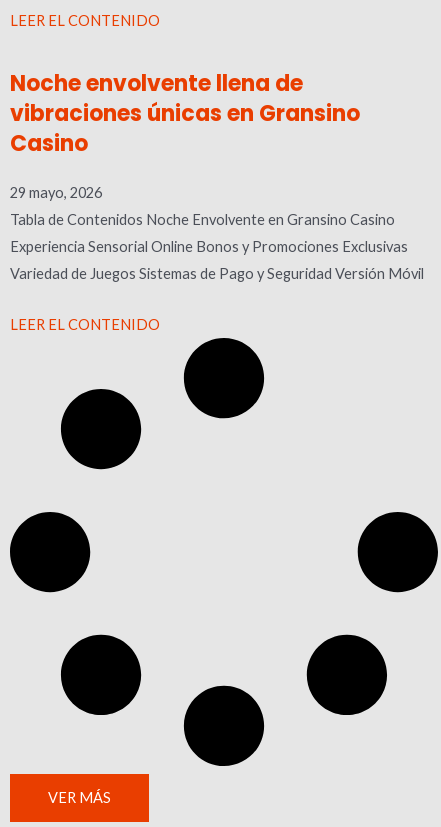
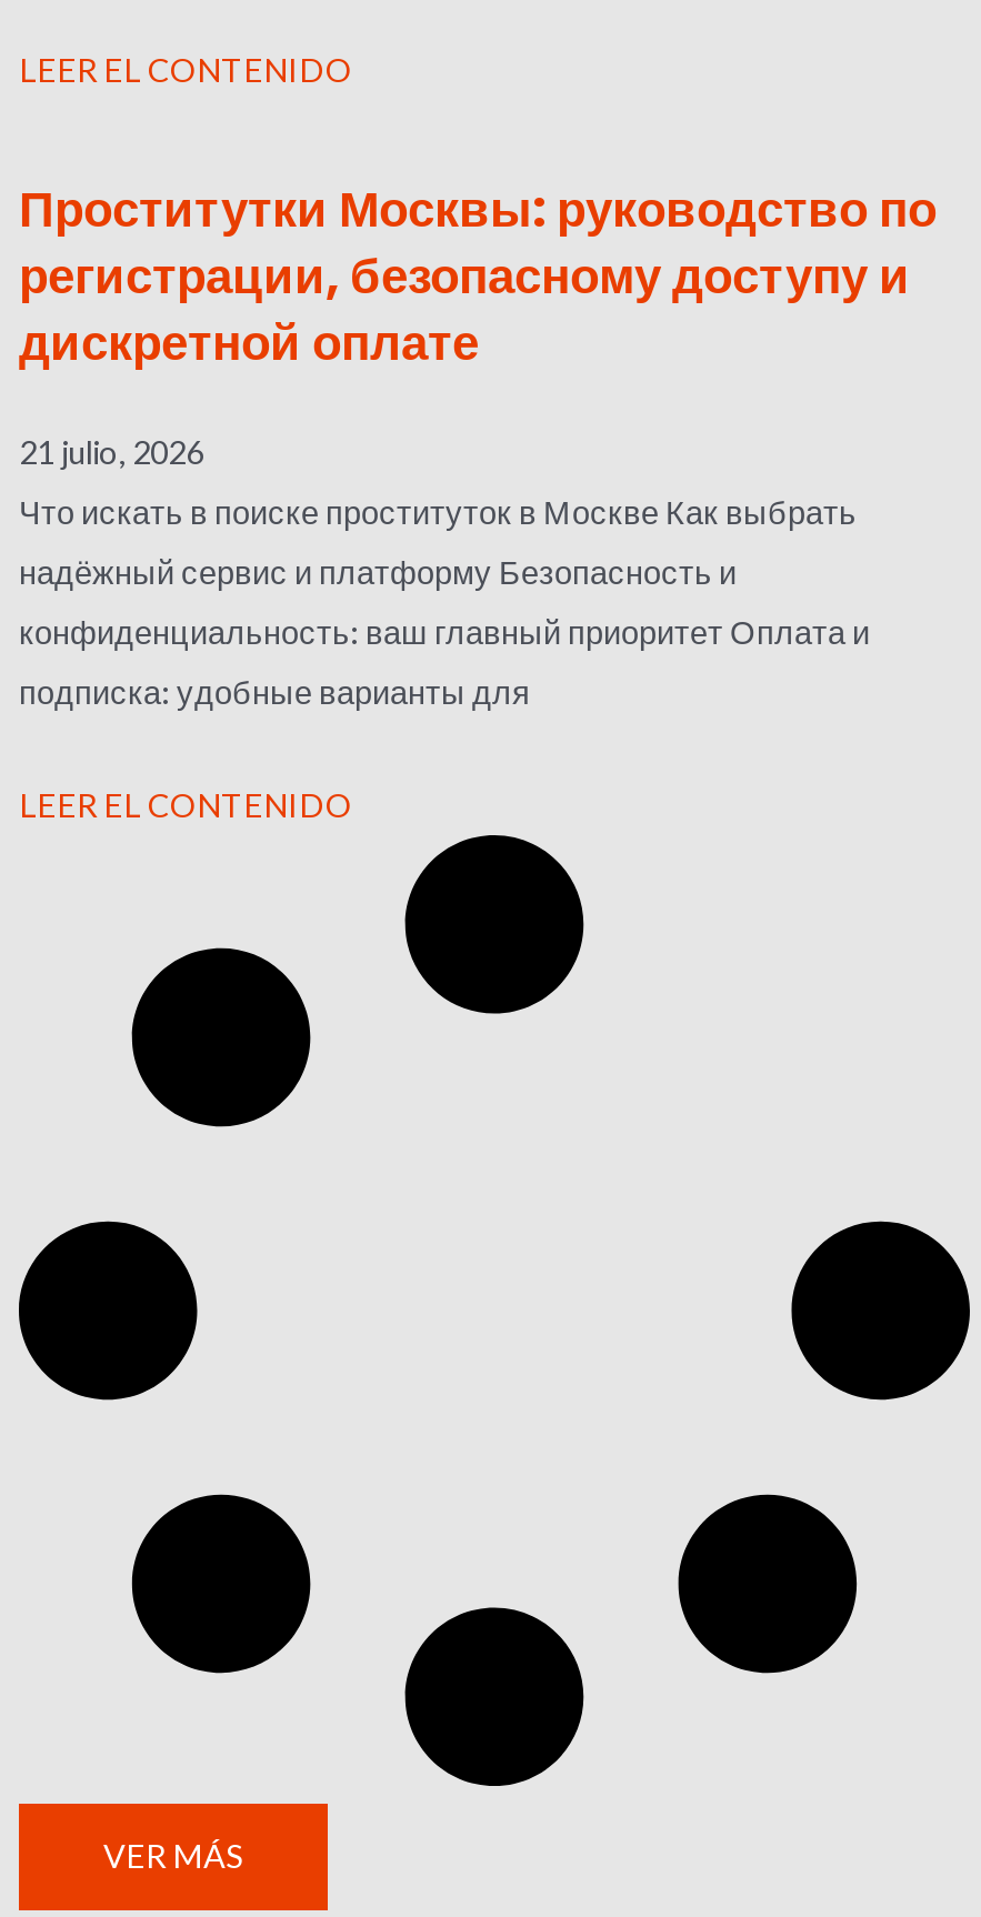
[10,68,424,282] Noche envolvente llena de | vibraciones únicas en Gransino | Casino | 29 mayo, 2026 | Tabla de Contenidos Noche Envolvente en Gransino Casino | Experiencia Sensorial Online Bonos y Promociones Exclusivas | Variedad de Juegos Sistemas de Pago y Seguridad Versión Móvil -> [19,176,937,712] Проститутки Москвы: руководство по | регистрации, безопасному доступу и | дискретной оплате | 21 julio, 2026 | Что искать в поиске проституток в Москве Как выбрать | надёжный сервис и платформу Безопасность и | конфиденциальность: ваш главный приоритет Оплата и | подписка: удобные варианты для

